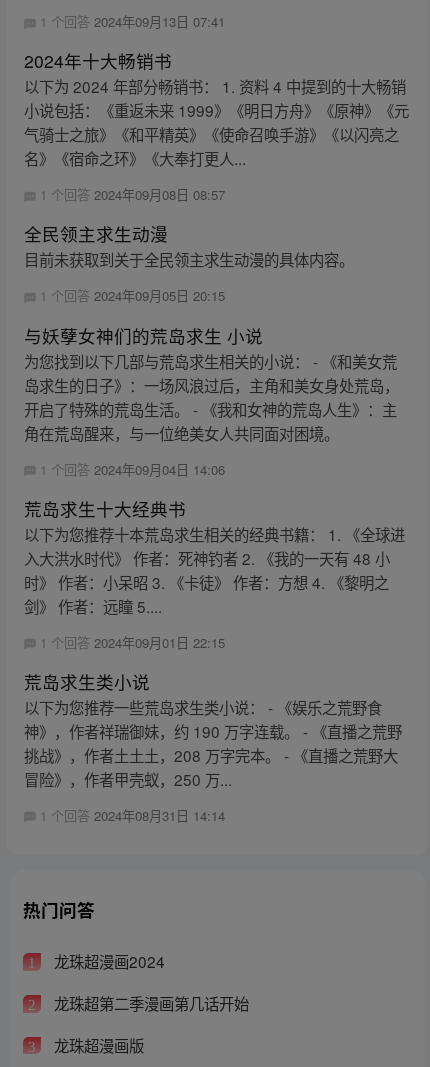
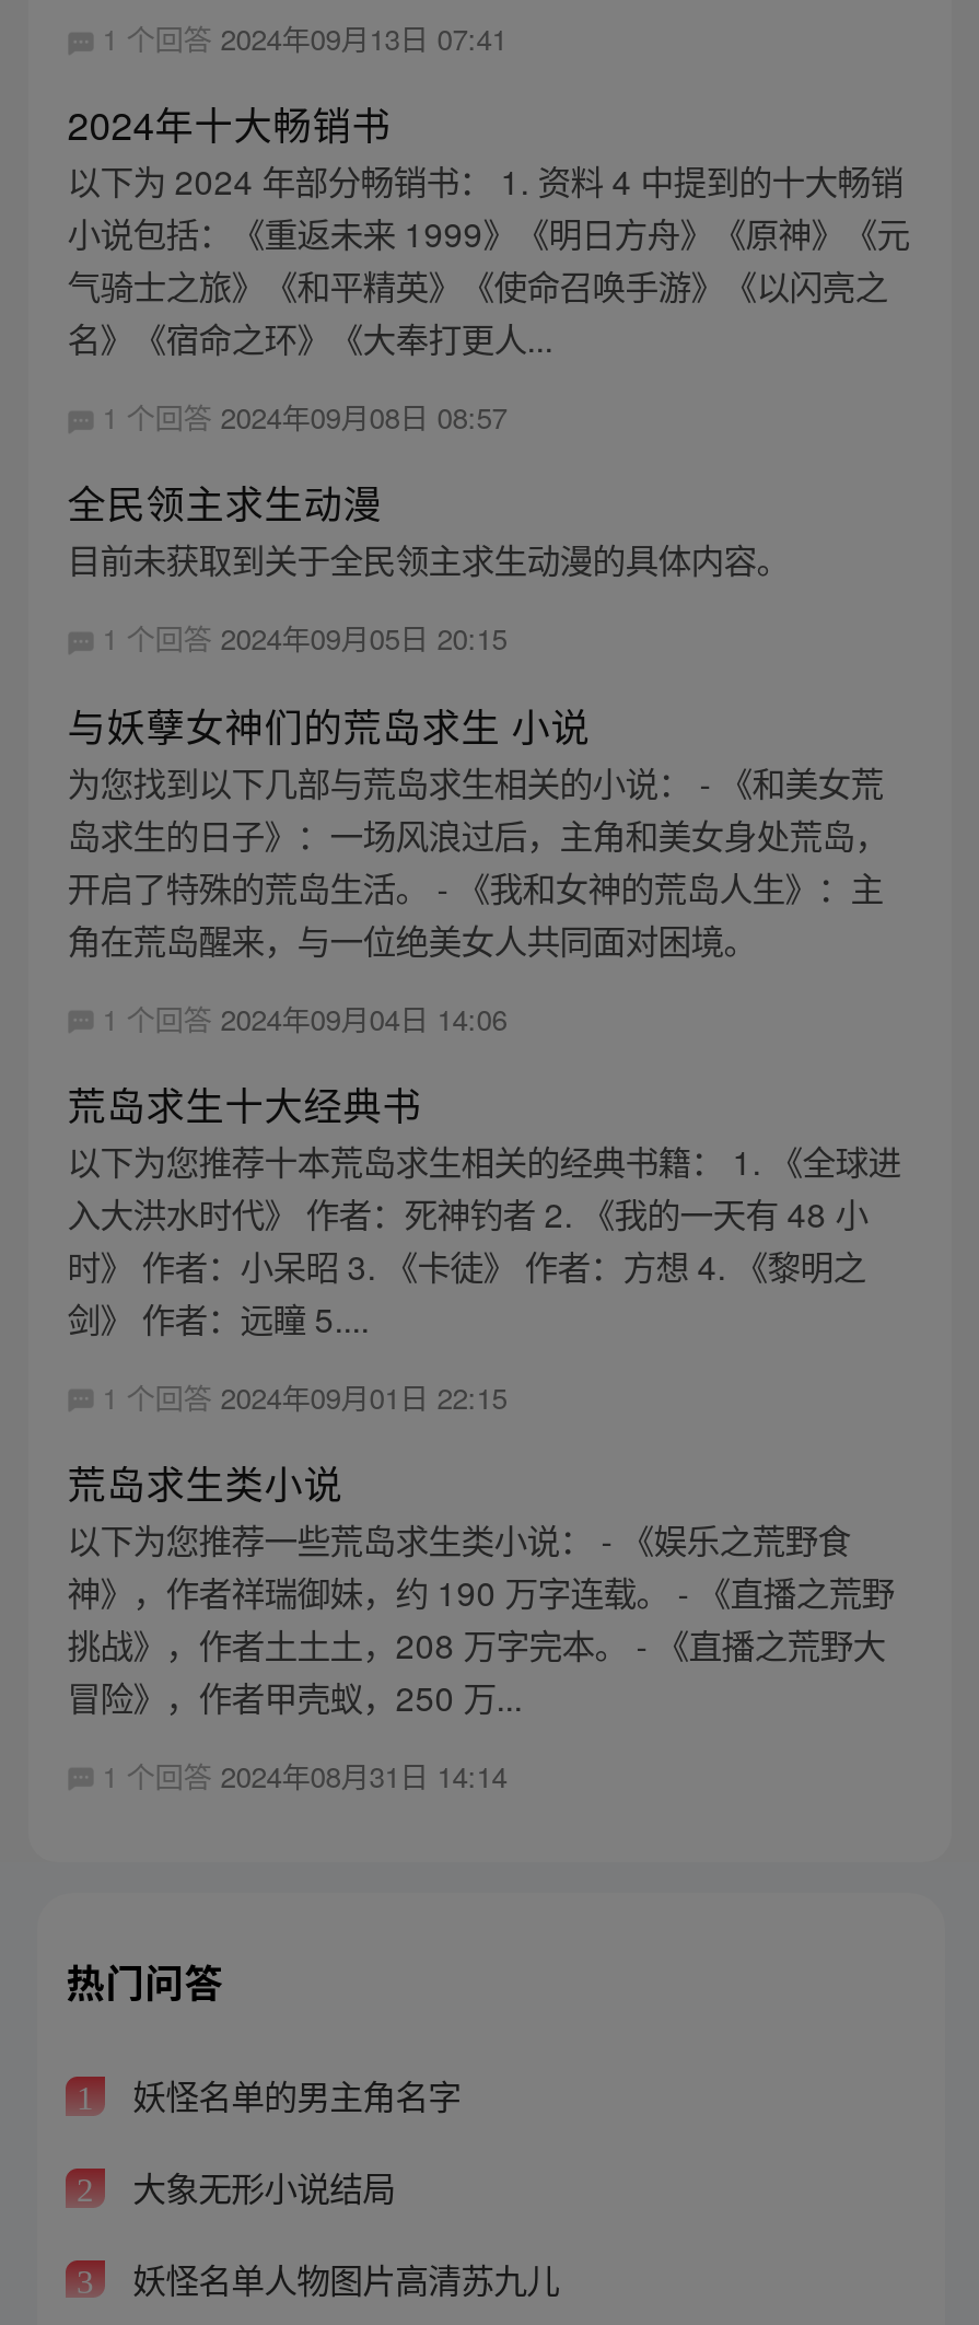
[50,950,165,972] 龙珠超漫画2024 -> [124,2071,461,2119] 妖怪名单的男主角名字
[50,992,249,1014] 龙珠超第二季漫画第几话开始 -> [124,2162,395,2210] 大象无形小说结局
[50,1034,144,1056] 龙珠超漫画版 -> [124,2253,559,2301] 妖怪名单人物图片高清苏九儿

